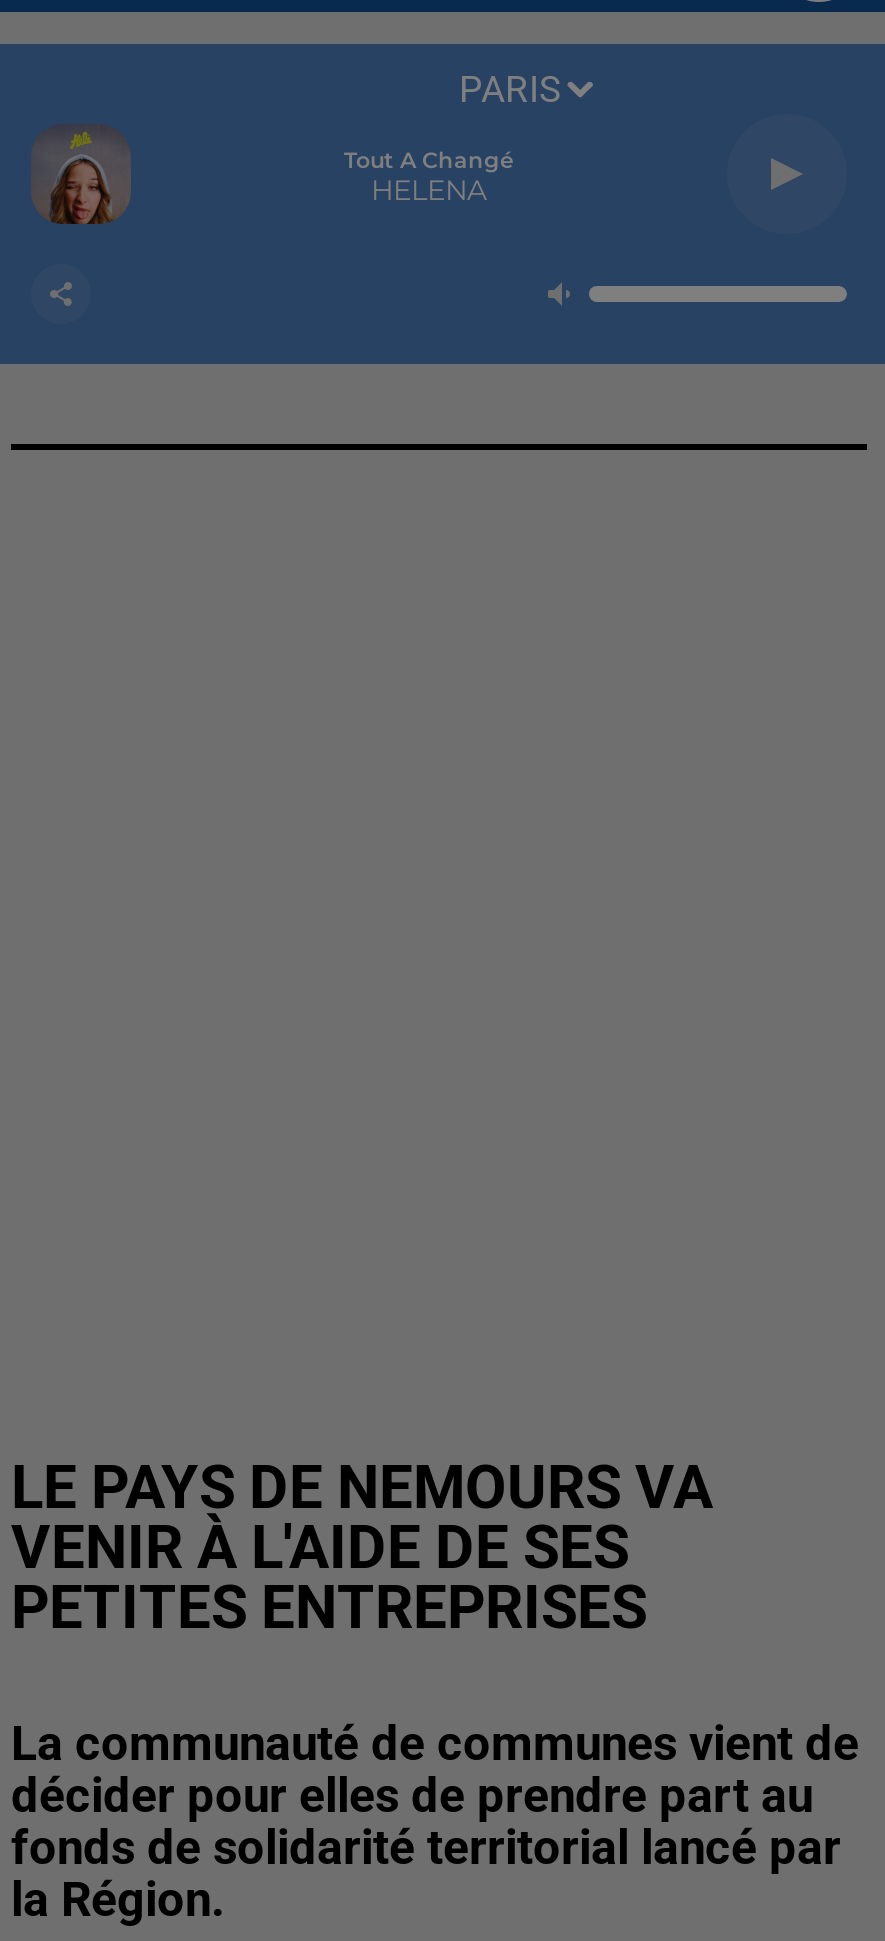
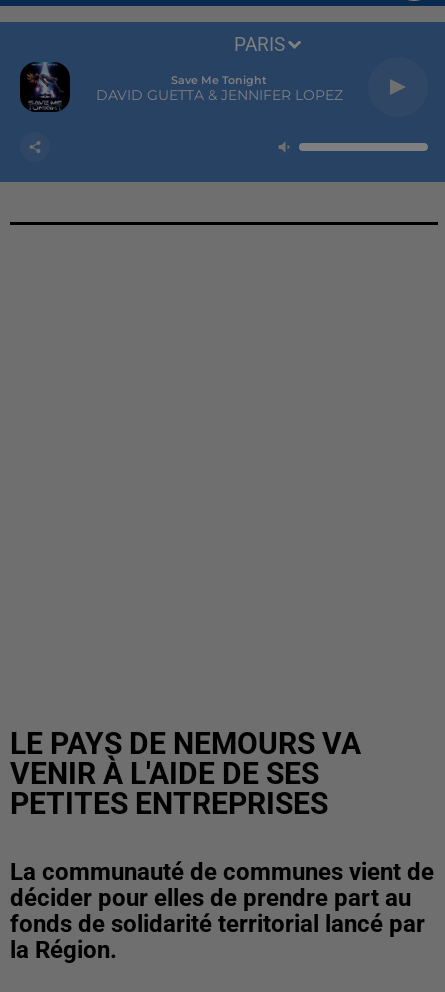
[29,124,133,226] [image] -> [19,61,71,113] [image]
[344,146,514,208] Tout A Changé | HELENA -> [95,73,342,104] Save Me Tonight | DAVID GUETTA & JENNIFER LOPEZ

